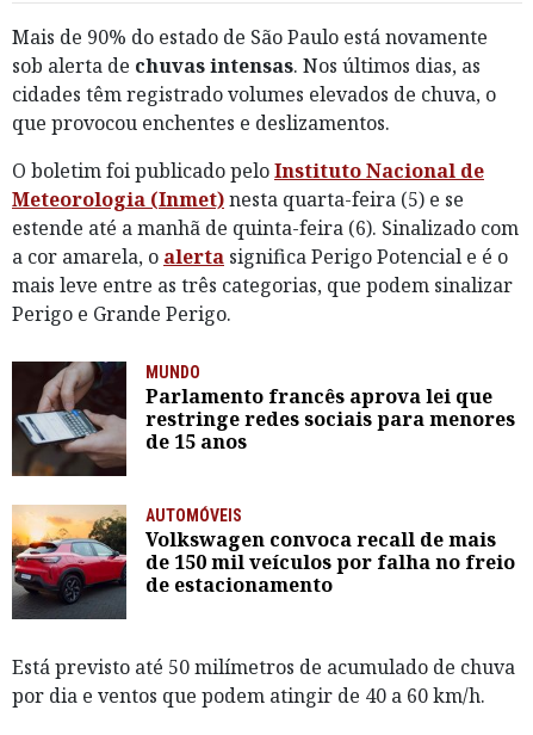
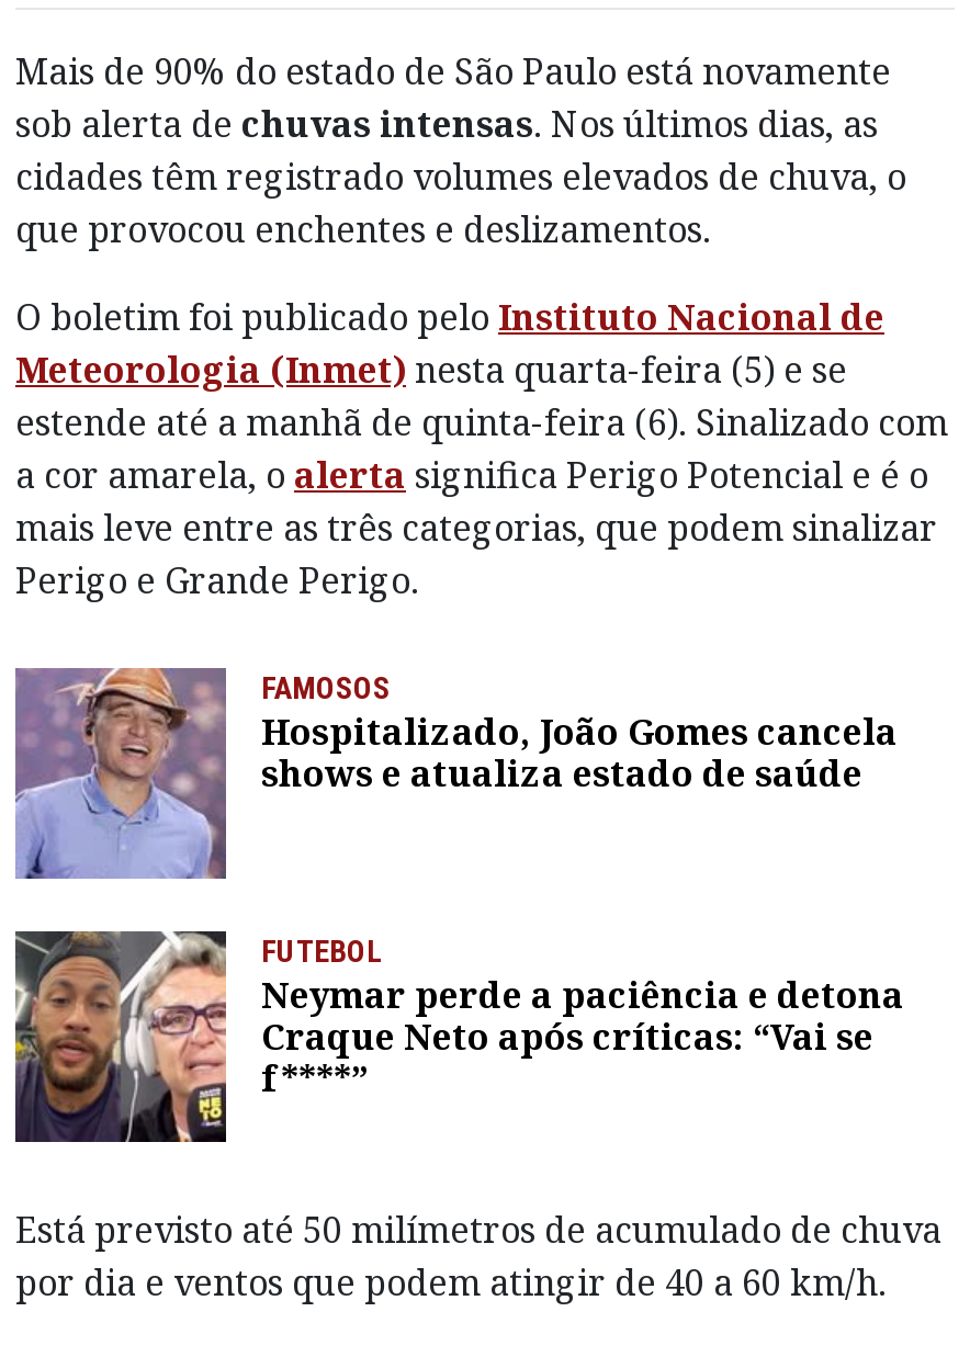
[11,360,515,477] [image] | MUNDO | Parlamento francês aprova lei que | restringe redes sociais para menores | de 15 anos -> [13,666,898,881] [image] | FAMOSOS | Hospitalizado, João Gomes cancela | shows e atualiza estado de saúde
[11,505,515,620] [image] | AUTOMÓVEIS | Volkswagen convoca recall de mais | de 150 mil veículos por falha no freio | de estacionamento -> [13,929,904,1144] [image] | FUTEBOL | Neymar perde a paciência e detona | Craque Neto após críticas: “Vai se | f****”

